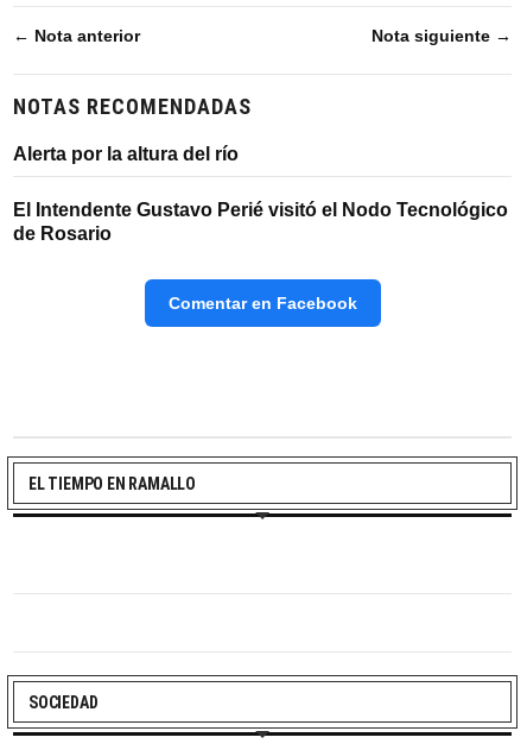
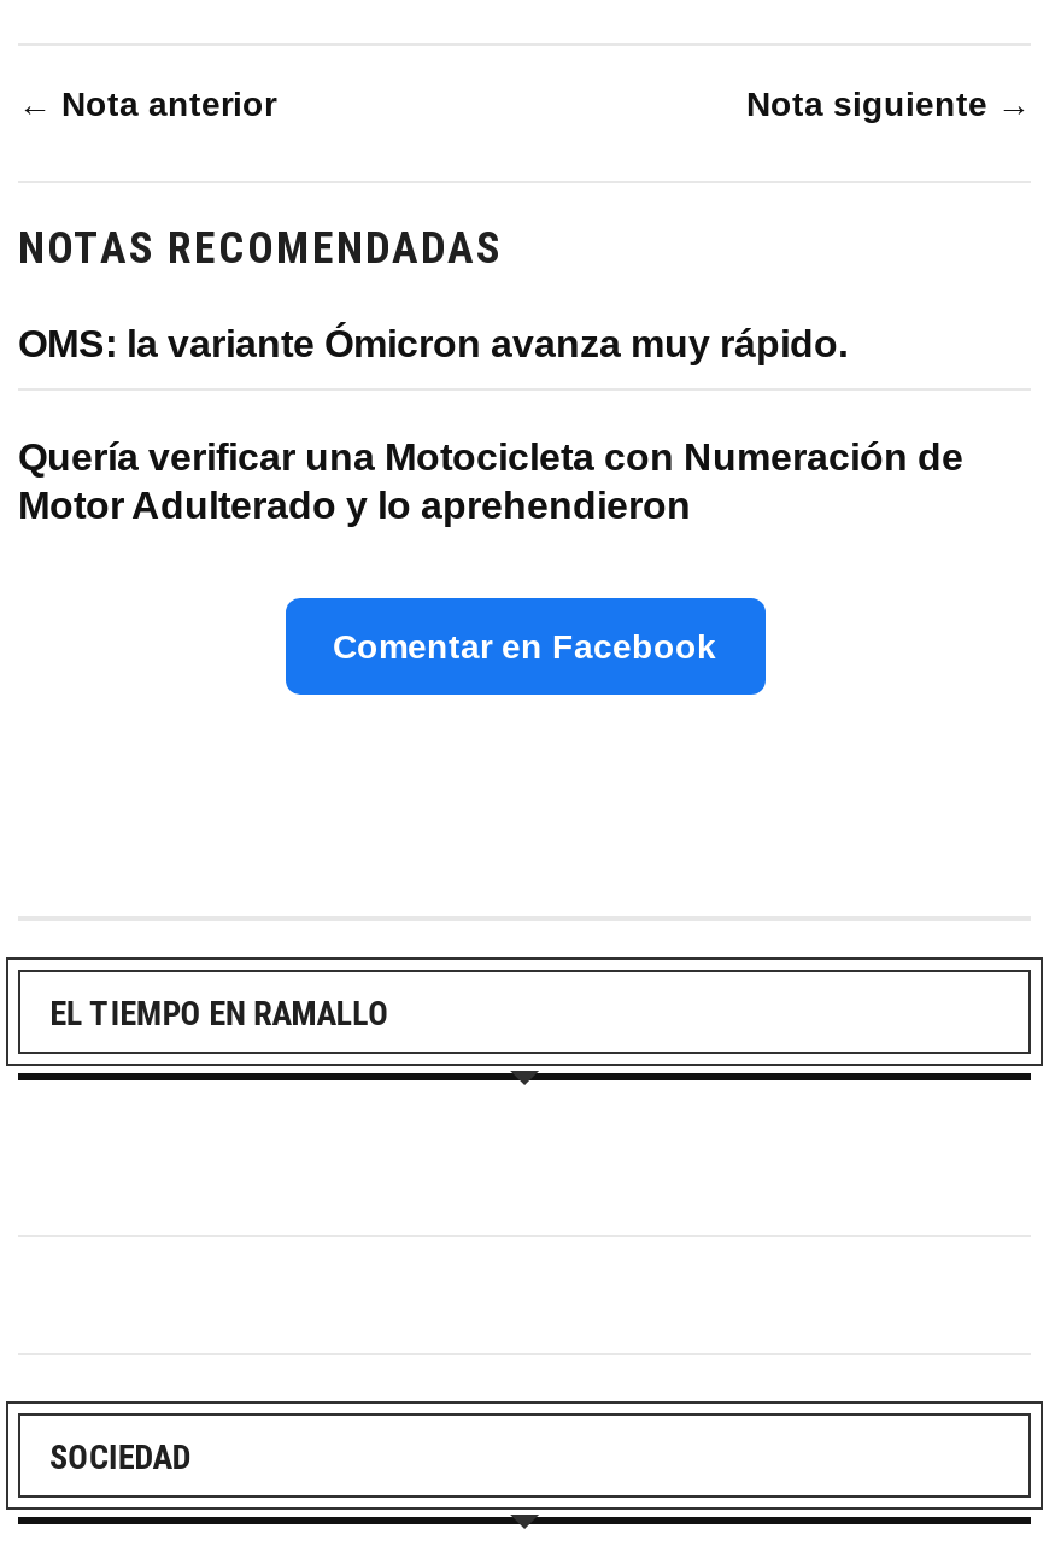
[13,144,239,164] Alerta por la altura del río -> [18,324,848,365] OMS: la variante Ómicron avanza muy rápido.
[13,200,508,244] El Intendente Gustavo Perié visitó el Nodo Tecnológico | de Rosario -> [18,437,963,526] Quería verificar una Motocicleta con Numeración de | Motor Adulterado y lo aprehendieron

